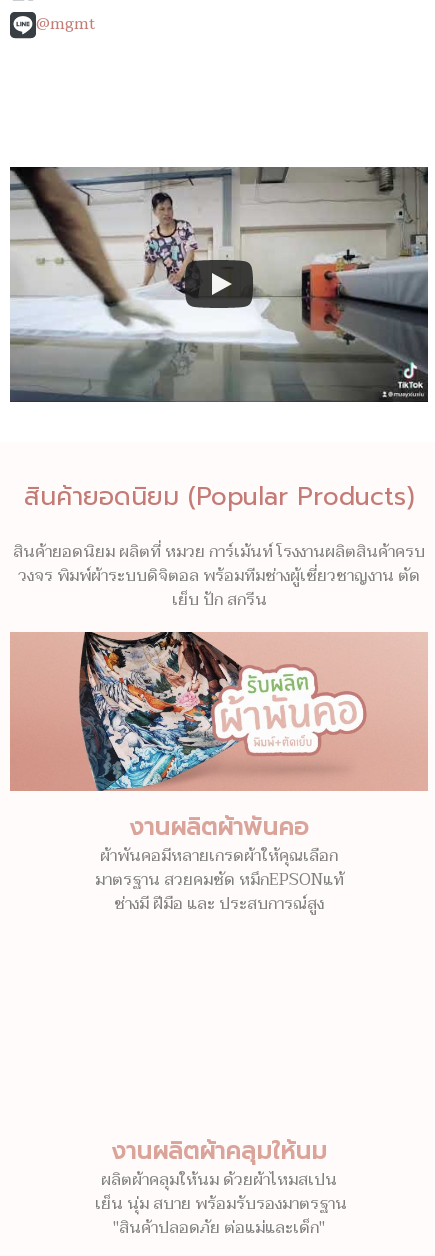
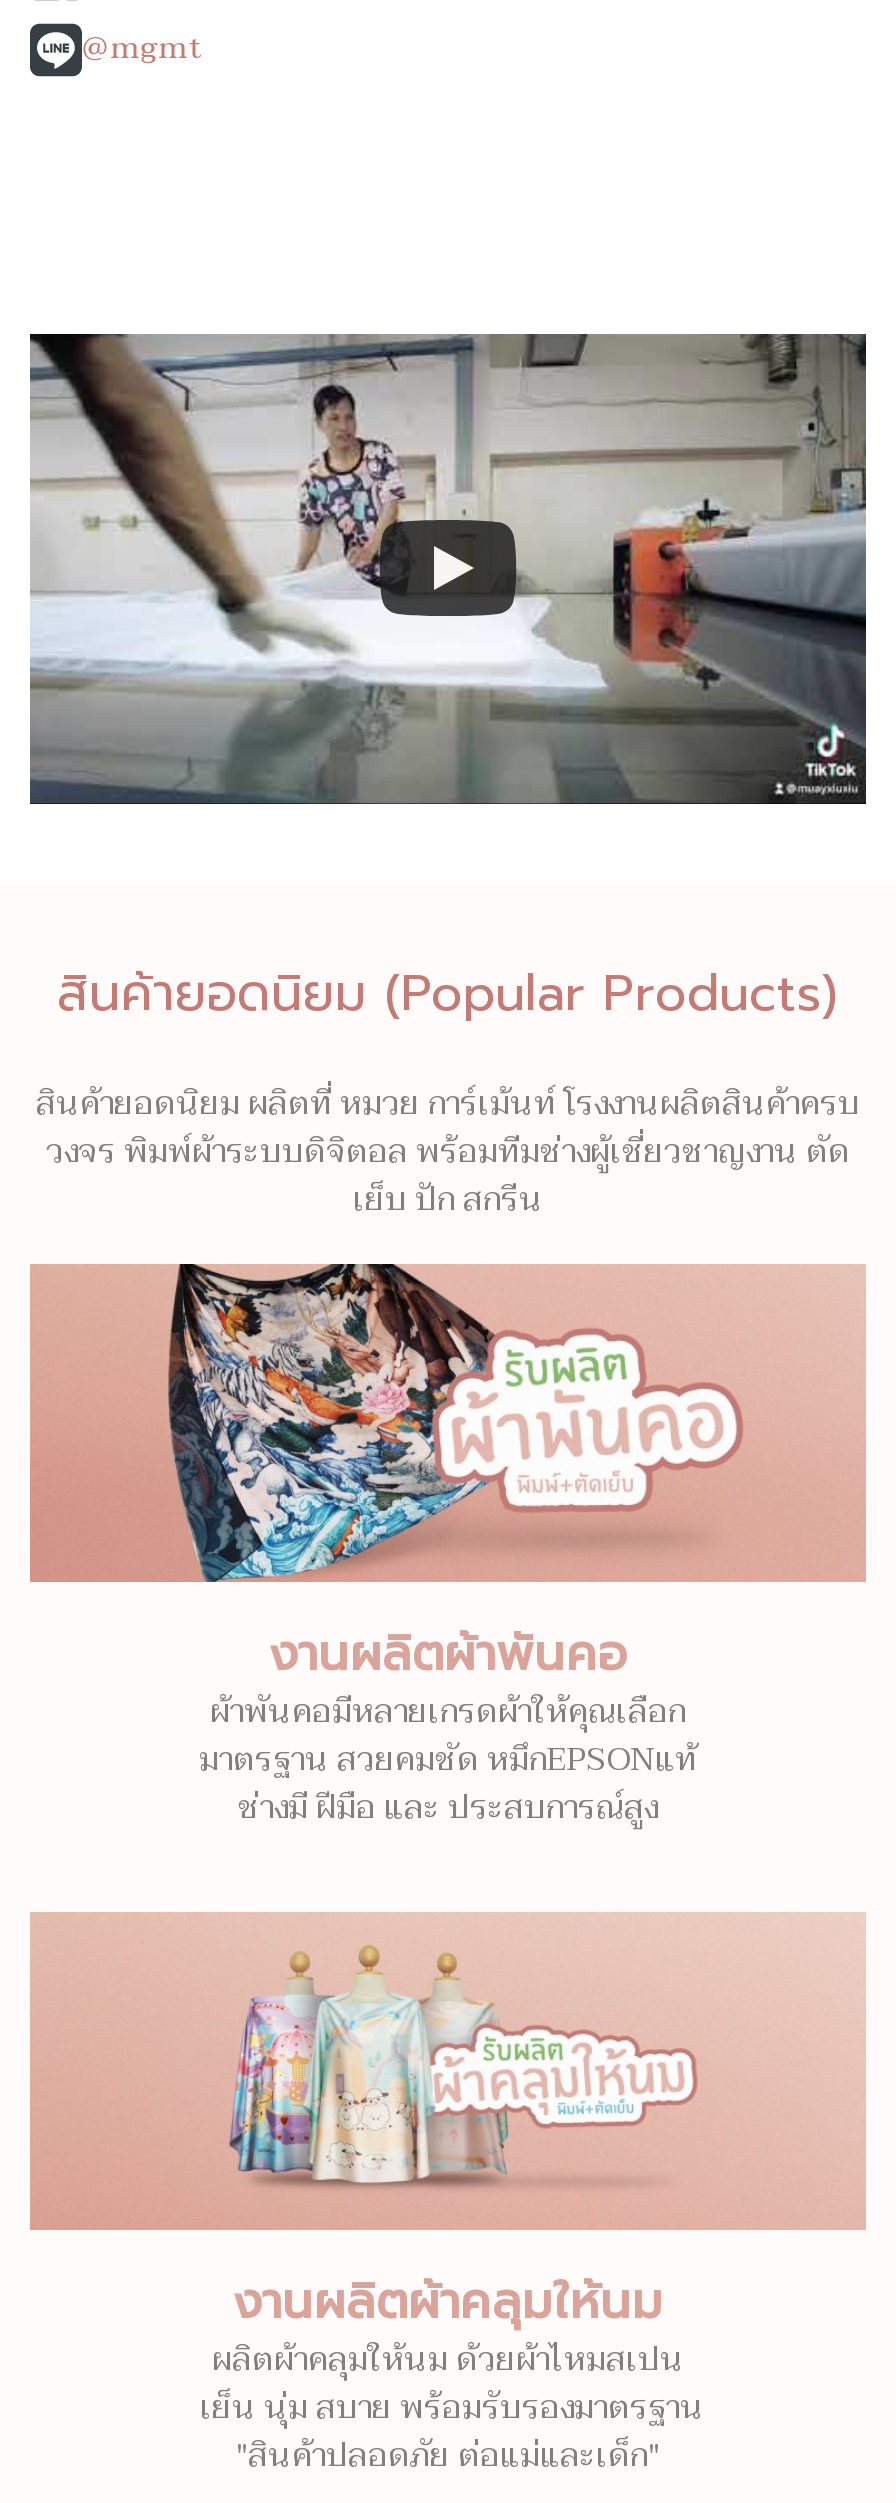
none -> [28,1912,866,2232] [image]

